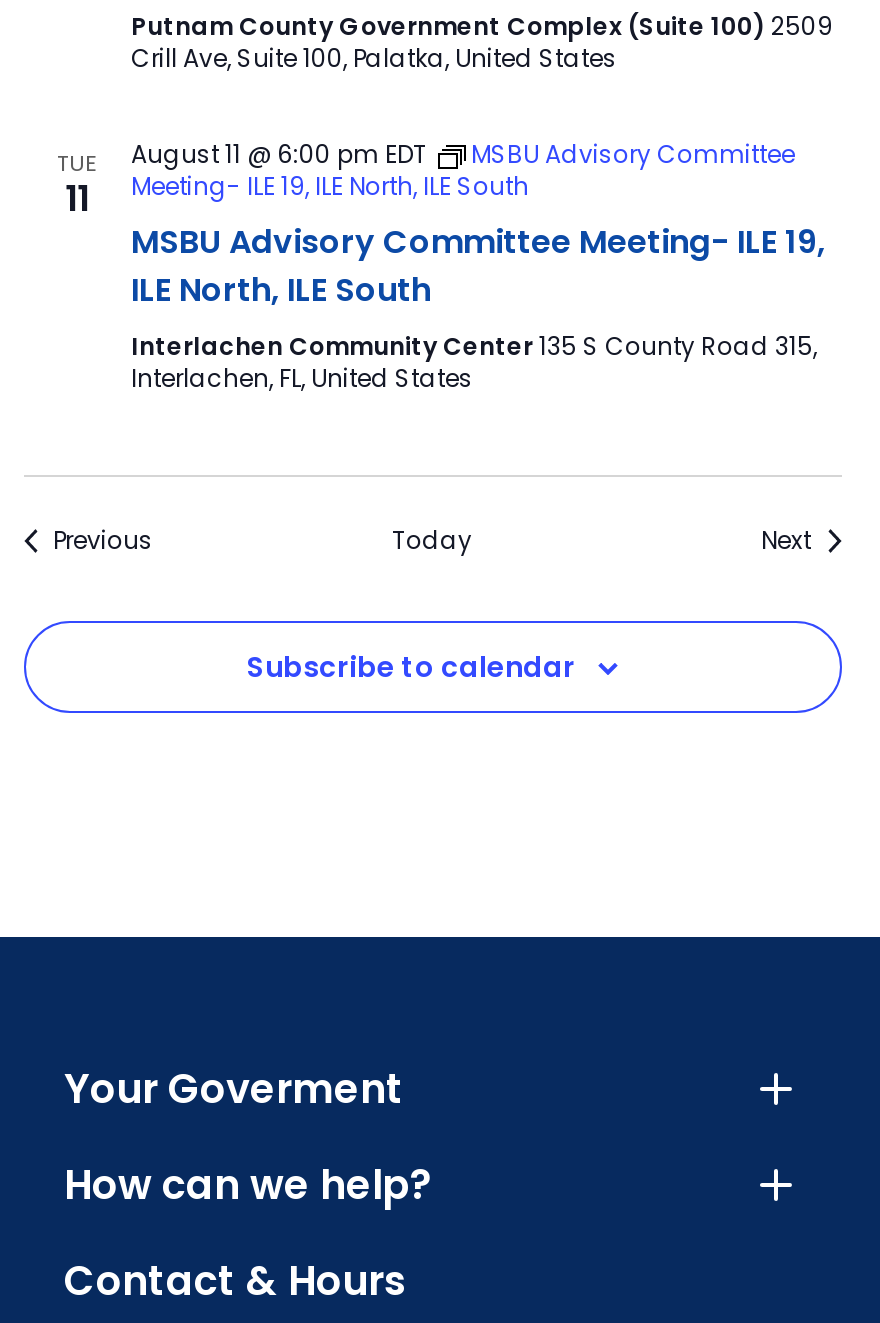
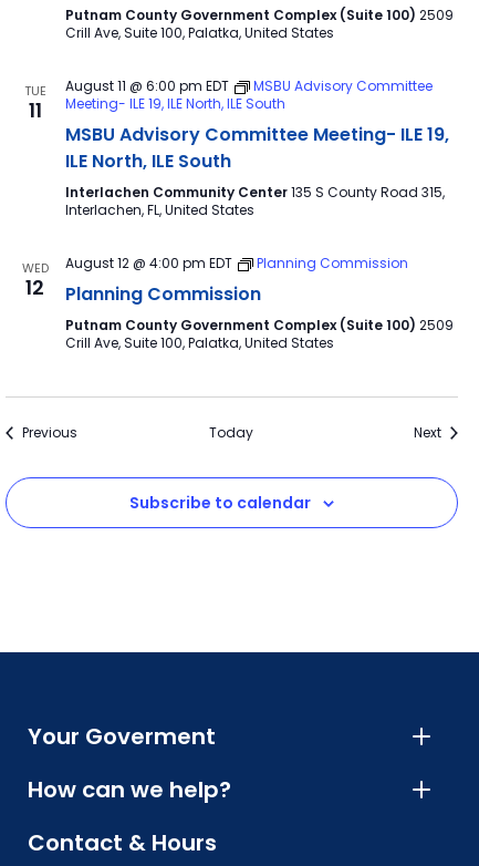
none -> [22,259,48,301] WED | 12
none -> [65,254,453,352] August 12 @ 4:00 pm EDT | Planning Commission | Planning Commission | Putnam County Government Complex (Suite 100) 2509 | Crill Ave, Suite 100, Palatka, United States

